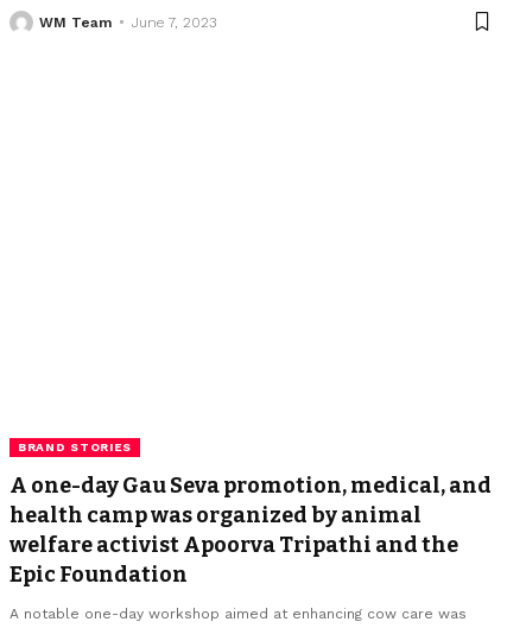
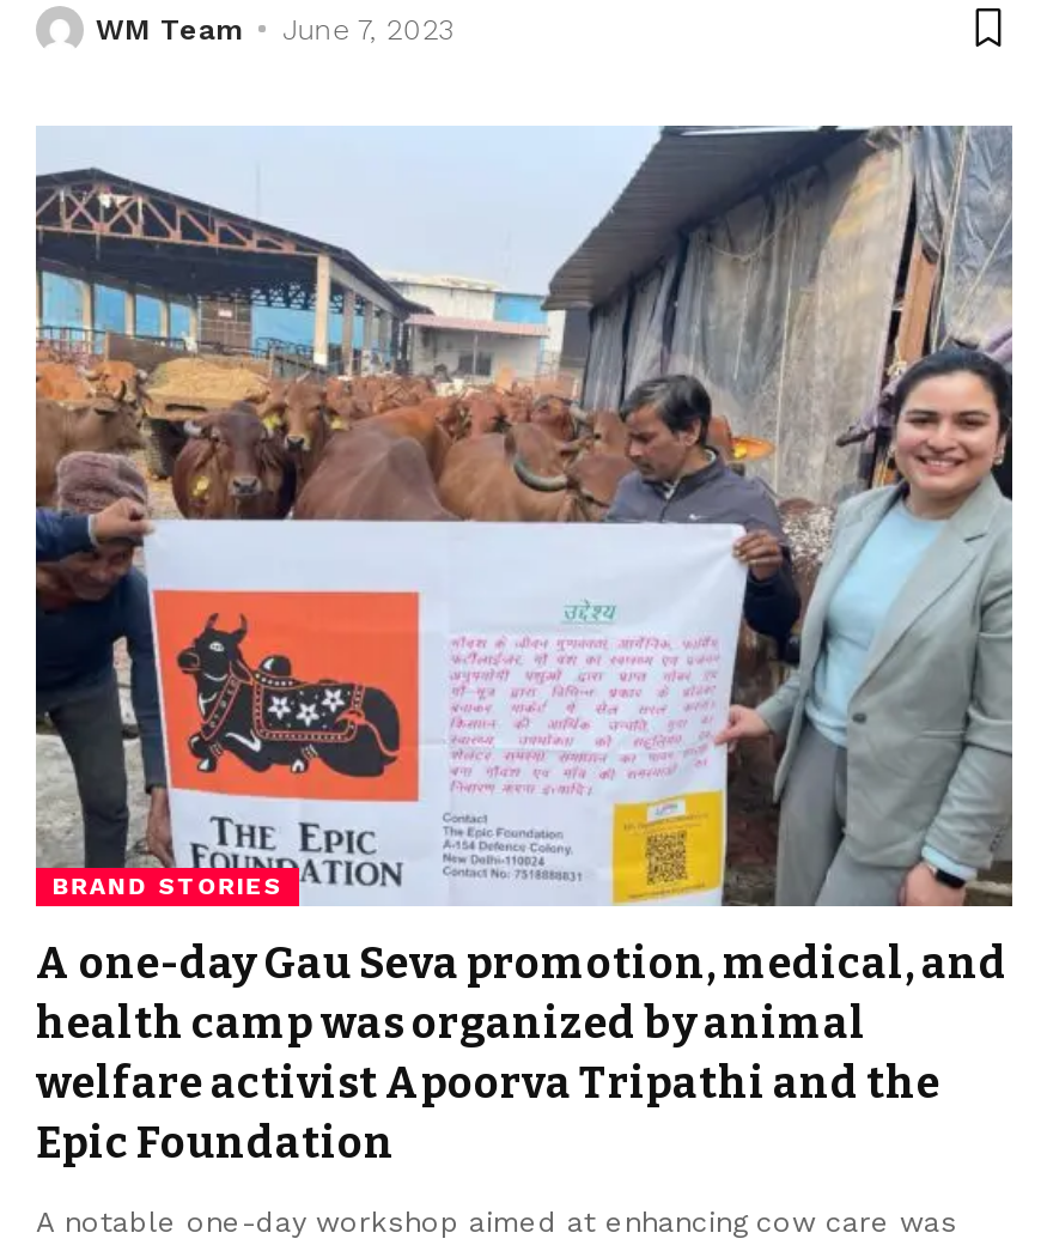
none -> [34,123,1015,909] [image]

